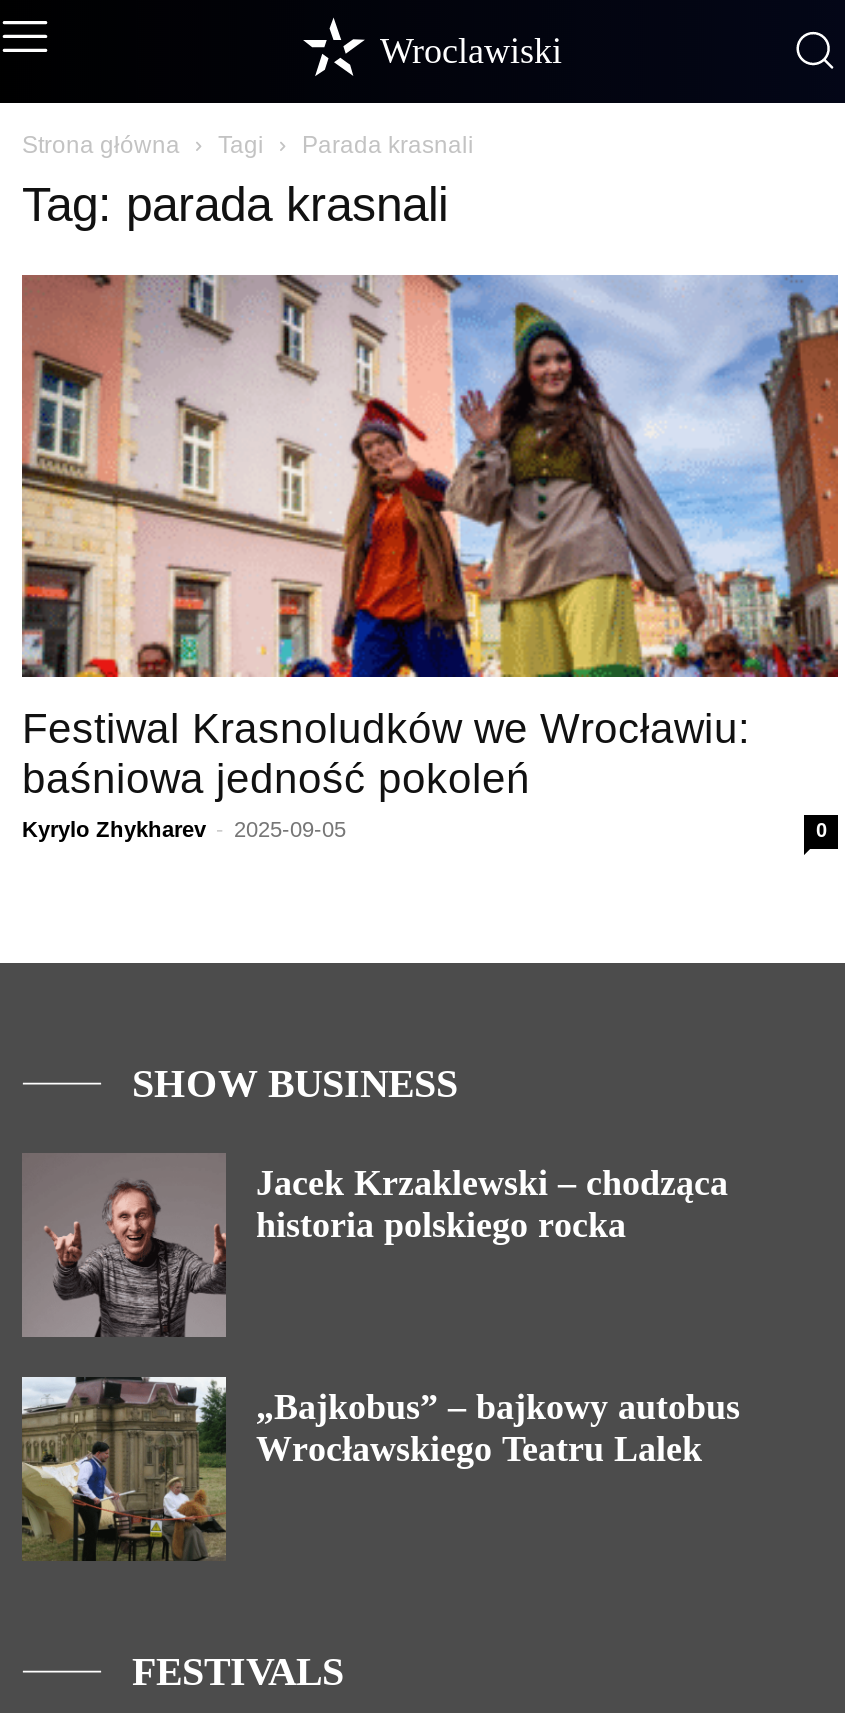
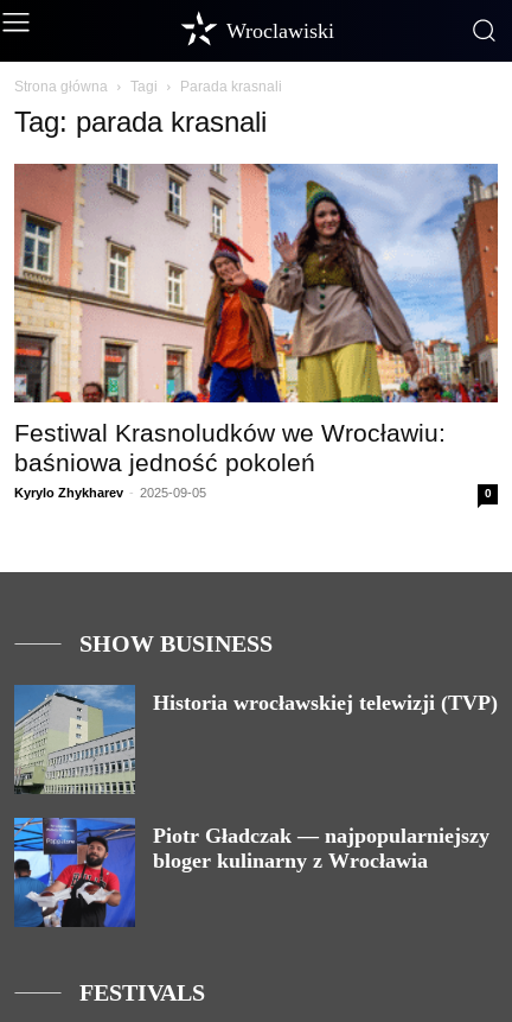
[22,1153,728,1337] [image] | Jacek Krzaklewski – chodząca | historia polskiego rocka -> [14,685,498,794] [image] | Historia wrocławskiej telewizji (TVP)
[20,1375,740,1561] [image] | „Bajkobus” – bajkowy autobus | Wrocławskiego Teatru Lalek -> [13,817,489,928] [image] | Piotr Gładczak — najpopularniejszy | bloger kulinarny z Wrocławia

